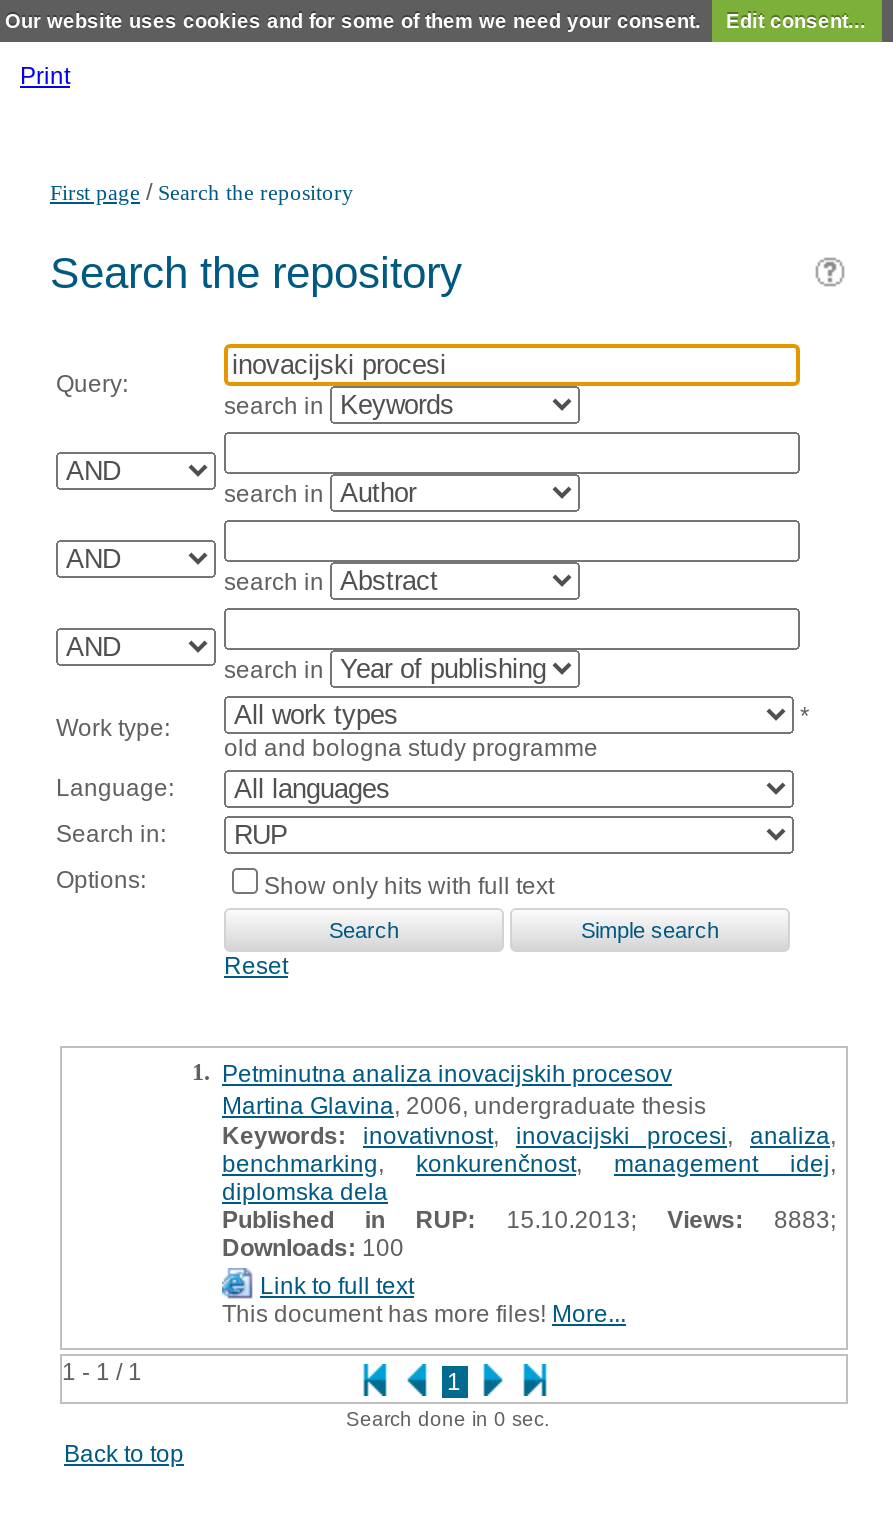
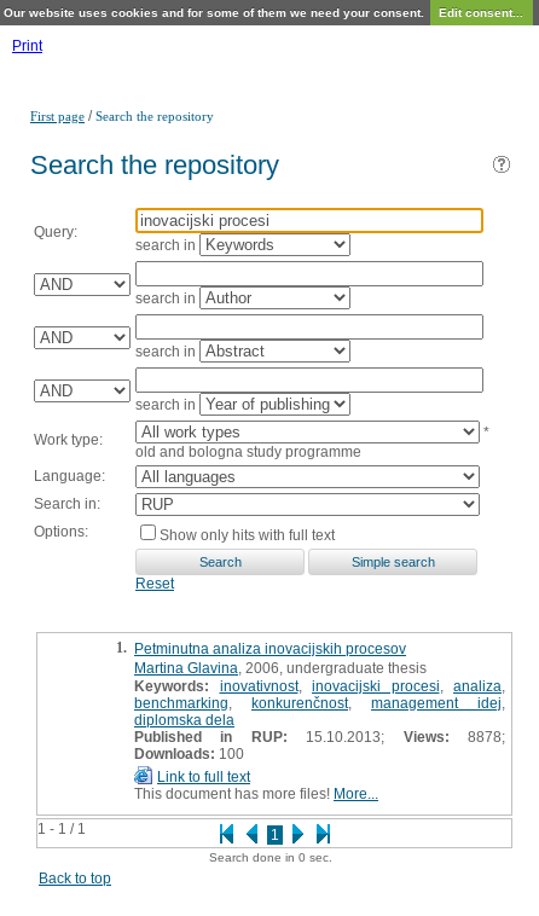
[222,1205,836,1233] Published in RUP: 15.10.2013; Views: 8883; -> [134,728,505,745] Published in RUP: 15.10.2013; Views: 8878;

